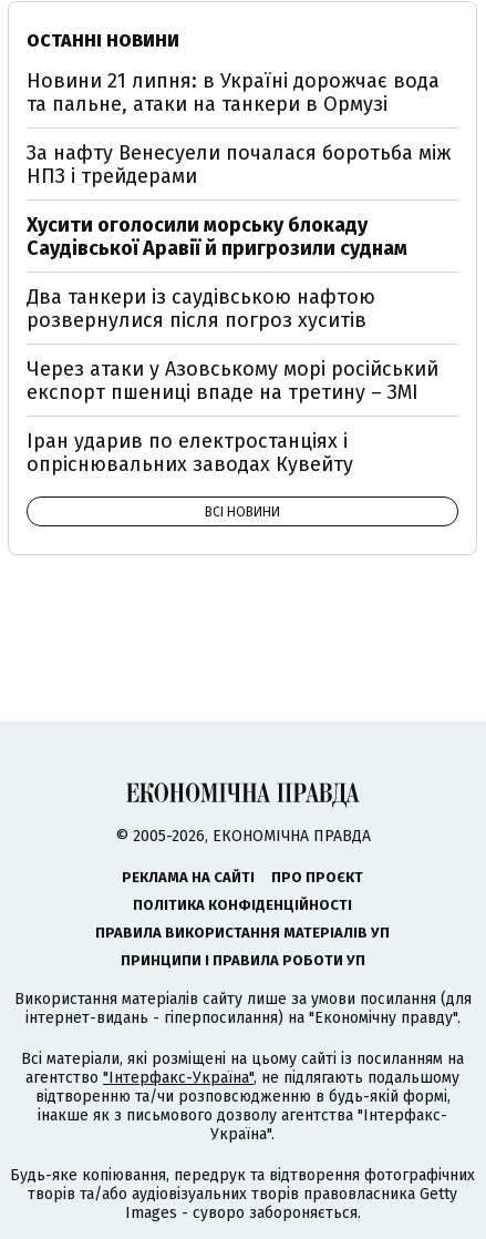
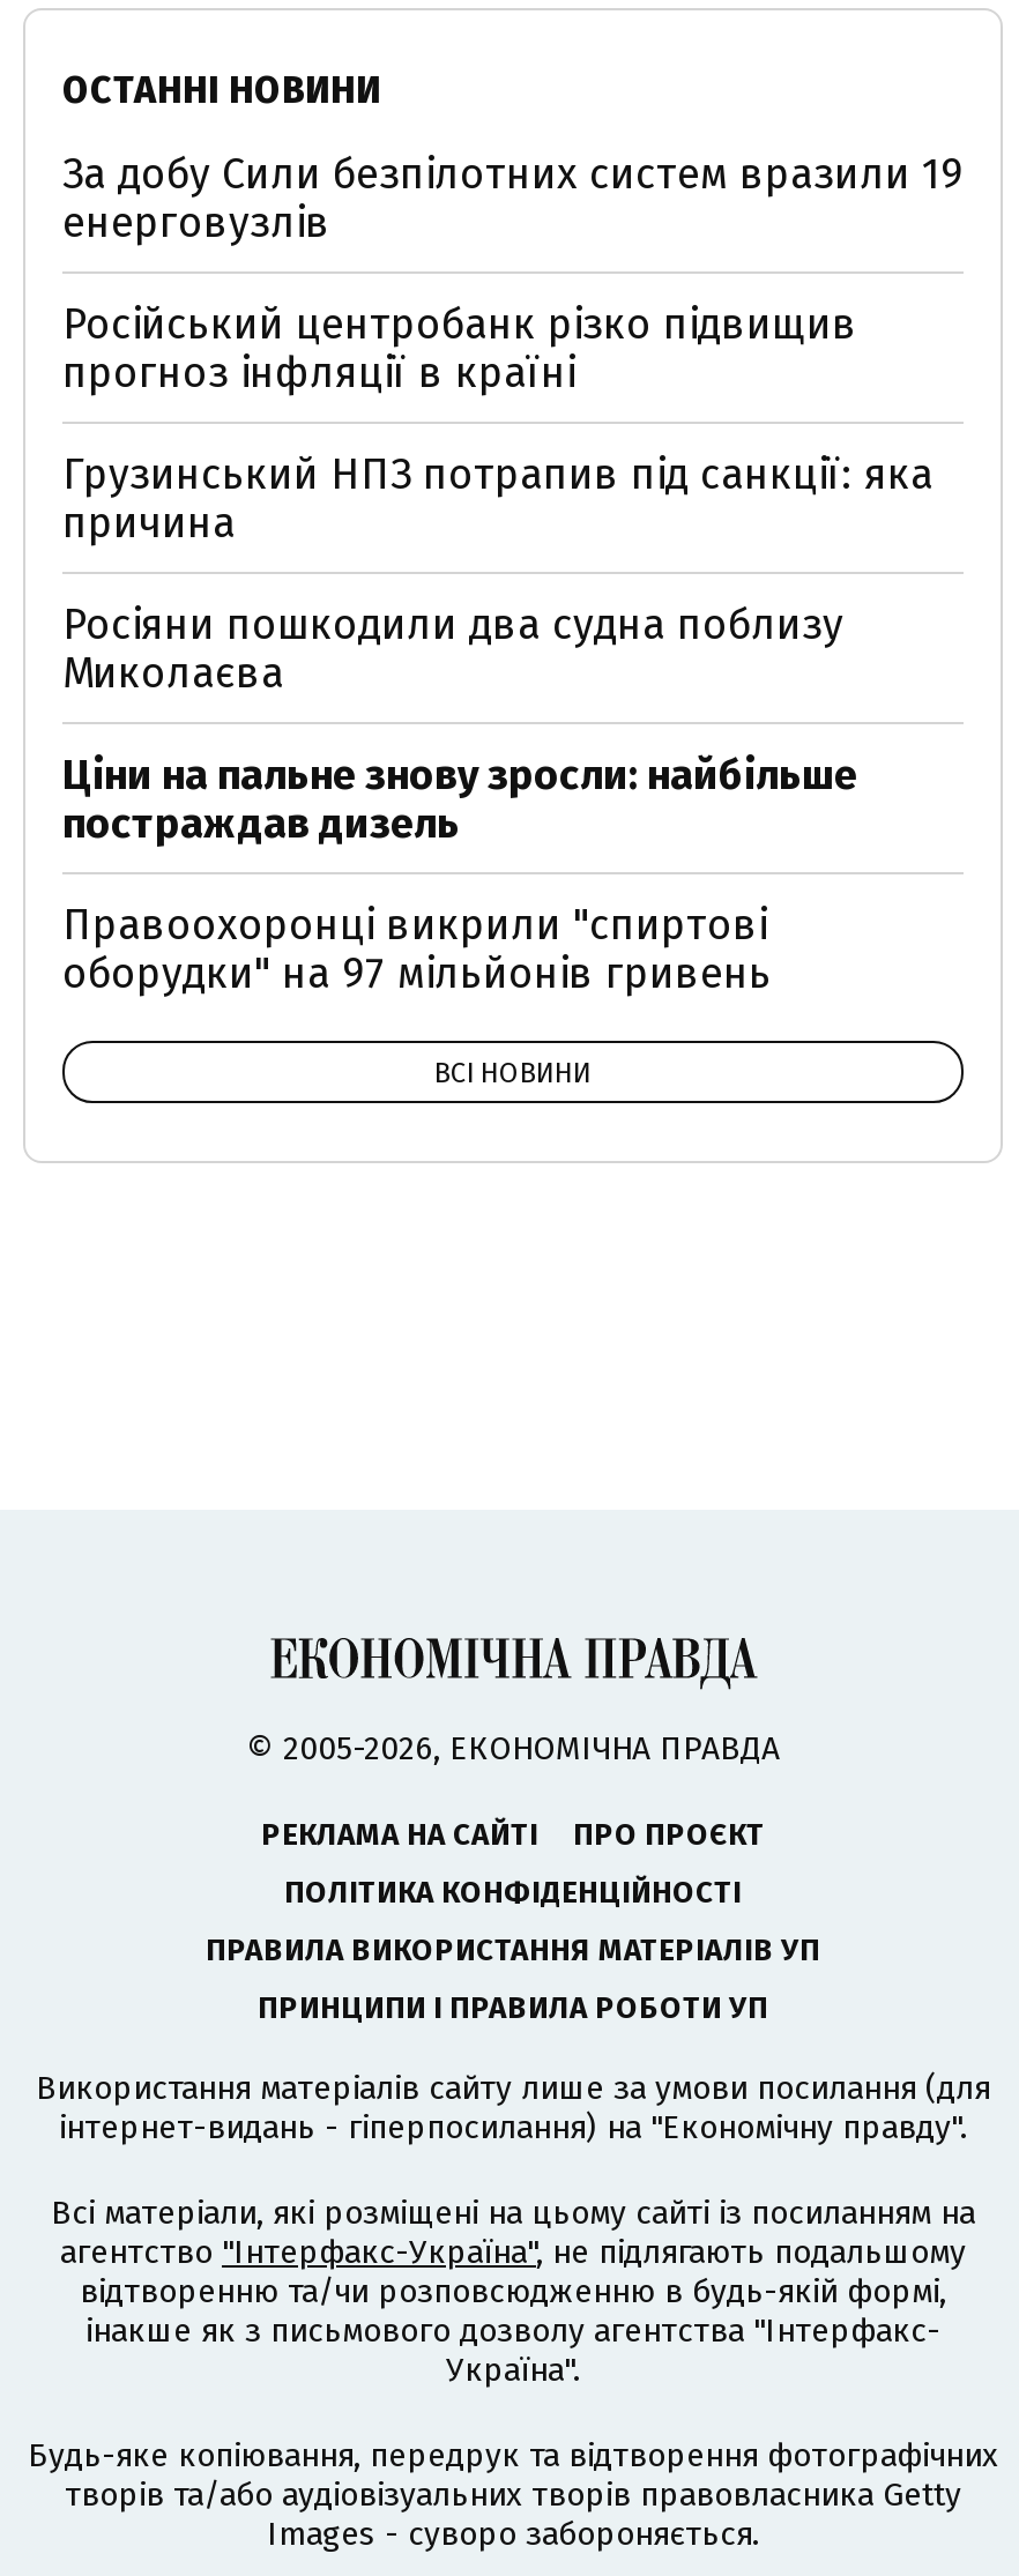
[27,69,440,116] Новини 21 липня: в Україні дорожчає вода | та пальне, атаки на танкери в Ормузі -> [62,149,964,248] За добу Сили безпілотних систем вразили 19 | енерговузлів
[27,141,451,188] За нафту Венесуели почалася боротьба між | НПЗ і трейдерами -> [62,299,857,399] Російський центробанк різко підвищив | прогноз інфляції в країні
[27,213,407,260] Хусити оголосили морську блокаду | Саудівської Аравії й пригрозили суднам -> [62,449,934,549] Грузинський НПЗ потрапив під санкції: яка | причина
[27,285,375,332] Два танкери із саудівською нафтою | розвернулися після погроз хуситів -> [62,600,843,699] Росіяни пошкодили два судна поблизу | Миколаєва
[27,357,438,405] Через атаки у Азовському морі російський | експорт пшениці впаде на третину – ЗМІ -> [62,750,857,849] Ціни на пальне знову зросли: найбільше | постраждав дизель
[27,429,353,477] Іран ударив по електростанціях і | опріснювальних заводах Кувейту -> [62,900,772,999] Правоохоронці викрили "спиртові | оборудки" на 97 мільйонів гривень

